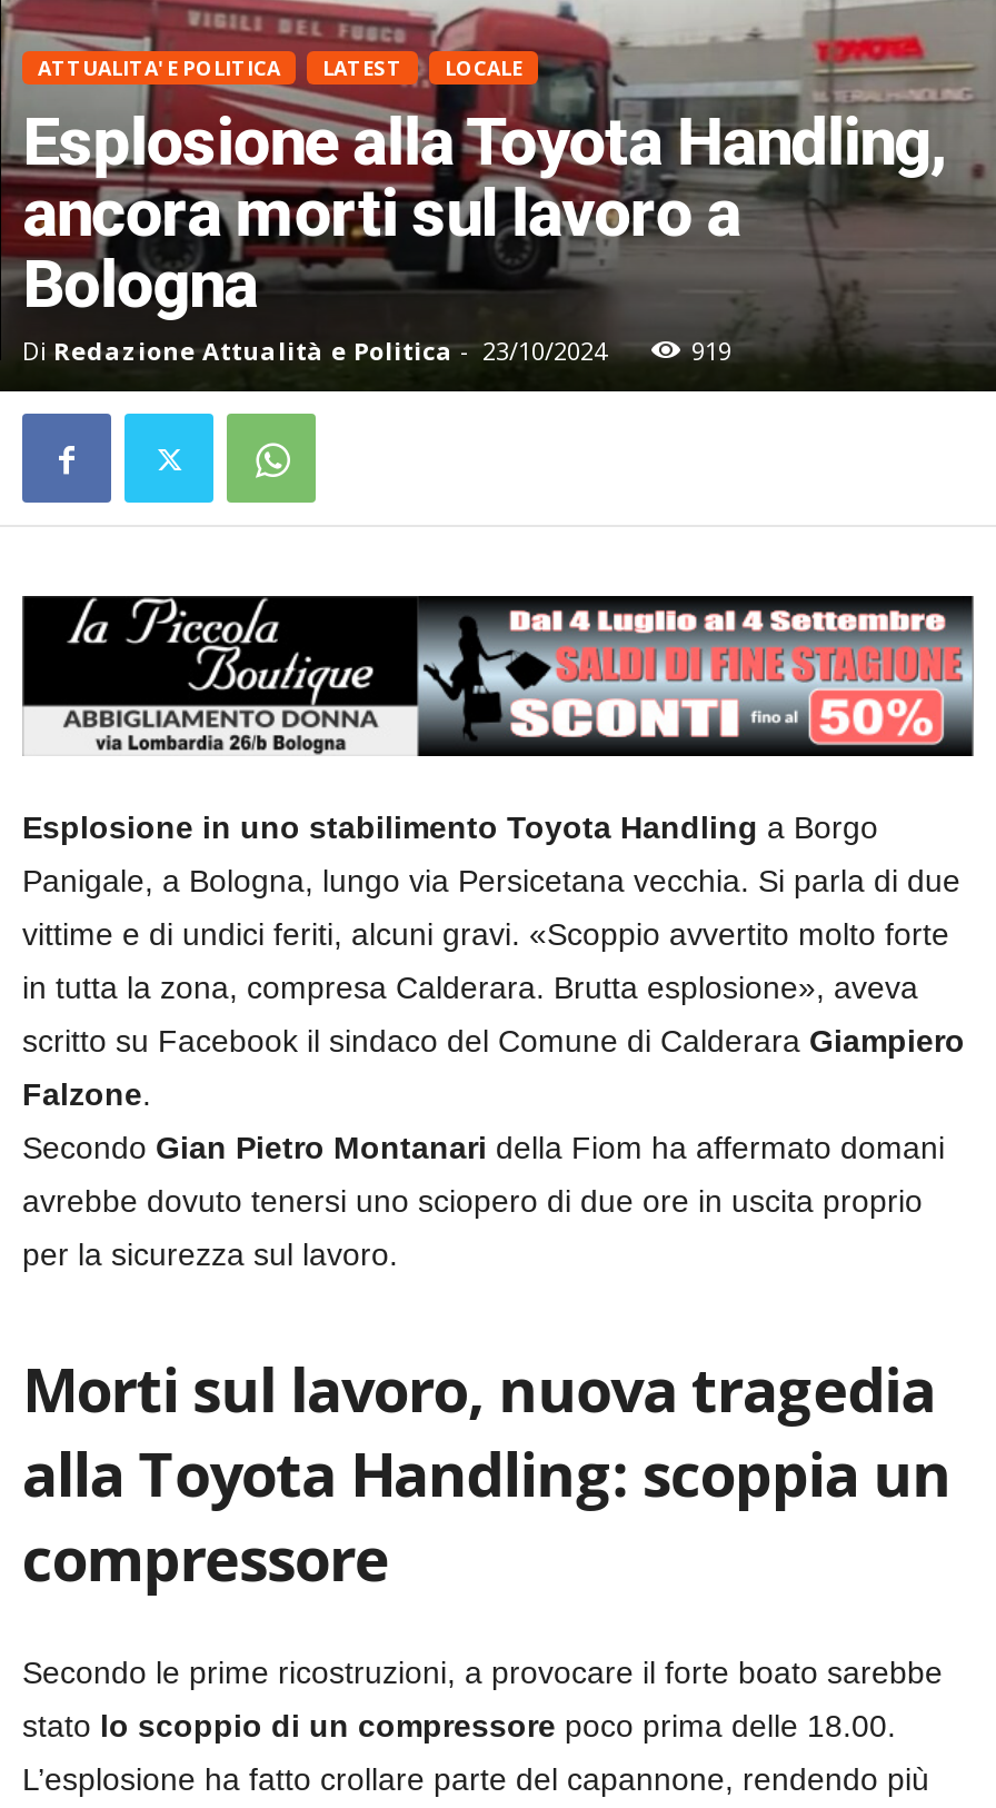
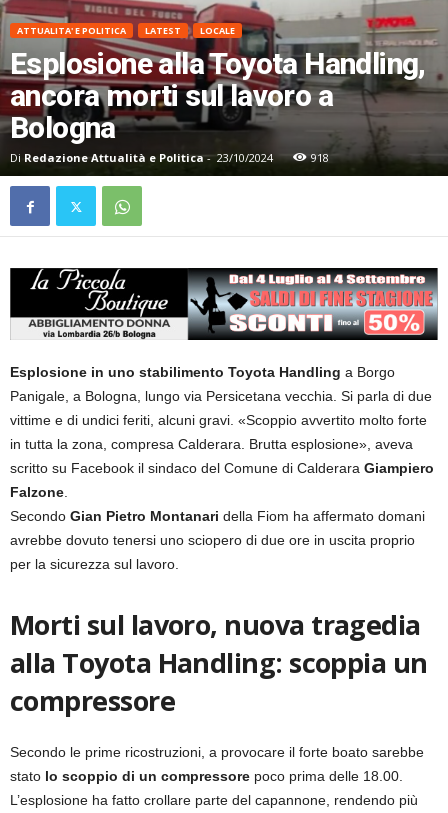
[691,335,731,368] 919 -> [311,150,329,165] 918

